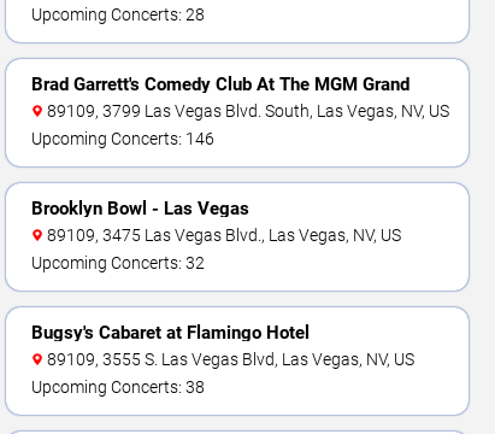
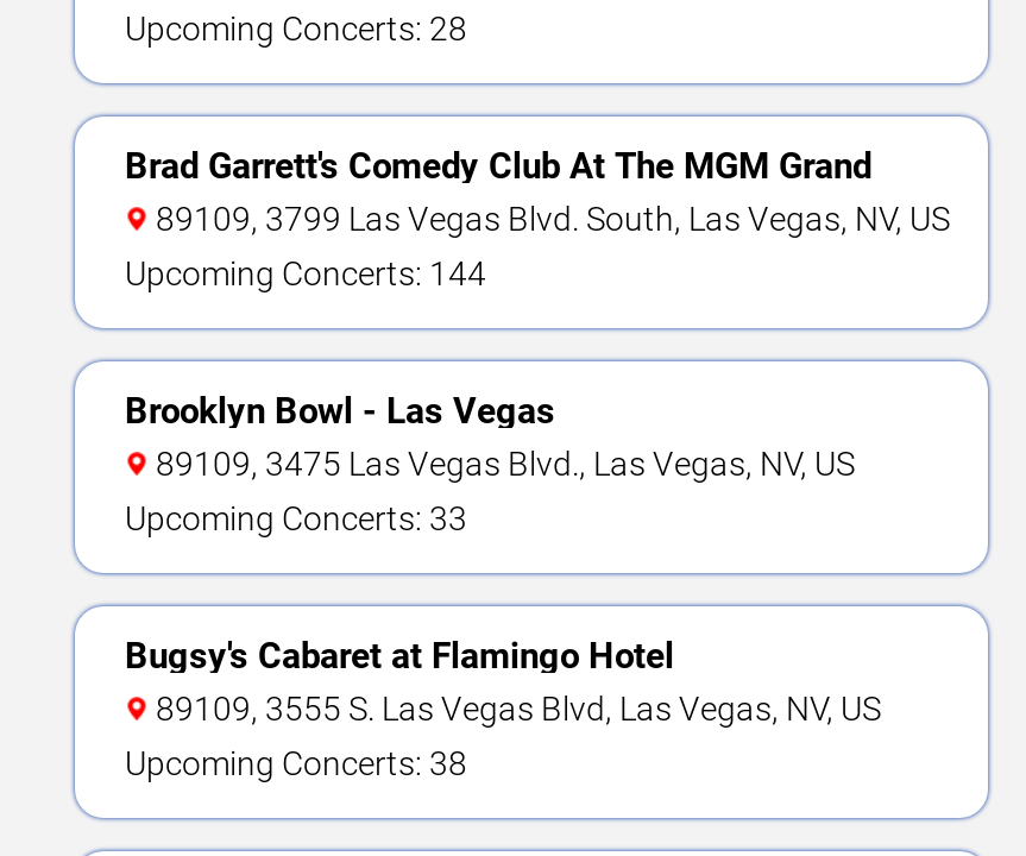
[31,129,214,148] Upcoming Concerts: 146 -> [125,254,486,292] Upcoming Concerts: 144
[31,253,205,272] Upcoming Concerts: 32 -> [125,499,467,537] Upcoming Concerts: 33

